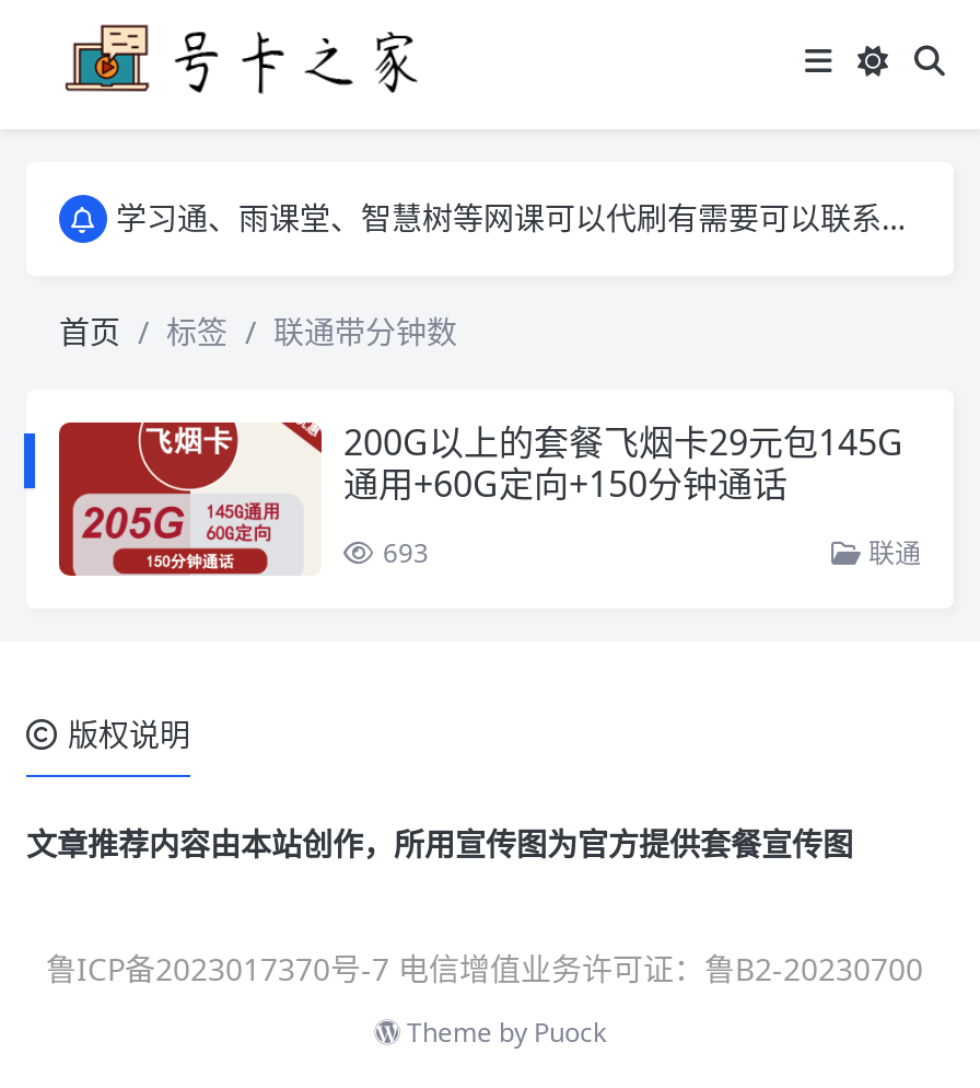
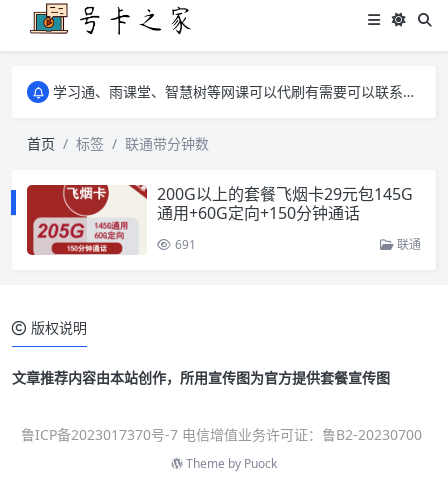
[383,534,429,571] 693 -> [175,236,196,253] 691

